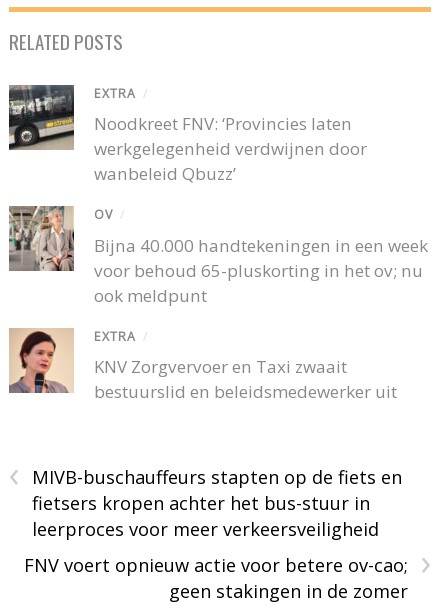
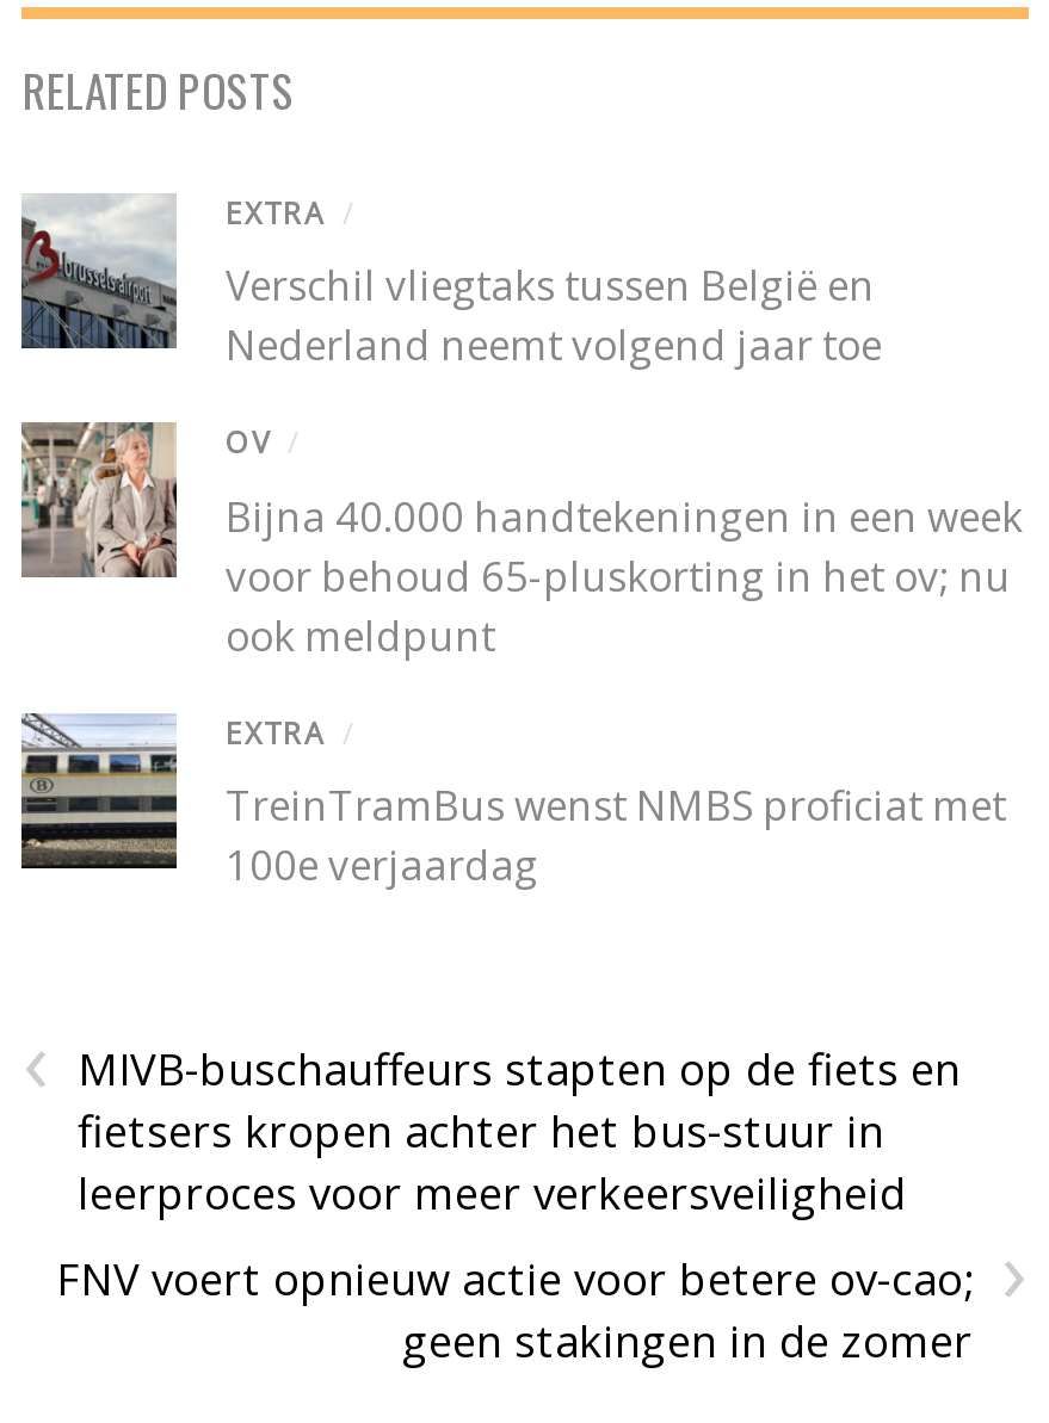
[9,84,367,185] [image] | Noodkreet FNV: ‘Provincies laten | werkgelegenheid verdwijnen door | wanbeleid Qbuzz’ -> [19,193,882,373] [image] | Verschil vliegtaks tussen België en | Nederland neemt volgend jaar toe
[9,328,397,403] [image] | KNV Zorgvervoer en Taxi zwaait | bestuurslid en beleidsmedewerker uit -> [19,711,1006,892] [image] | TreinTramBus wenst NMBS proficiat met | 100e verjaardag

